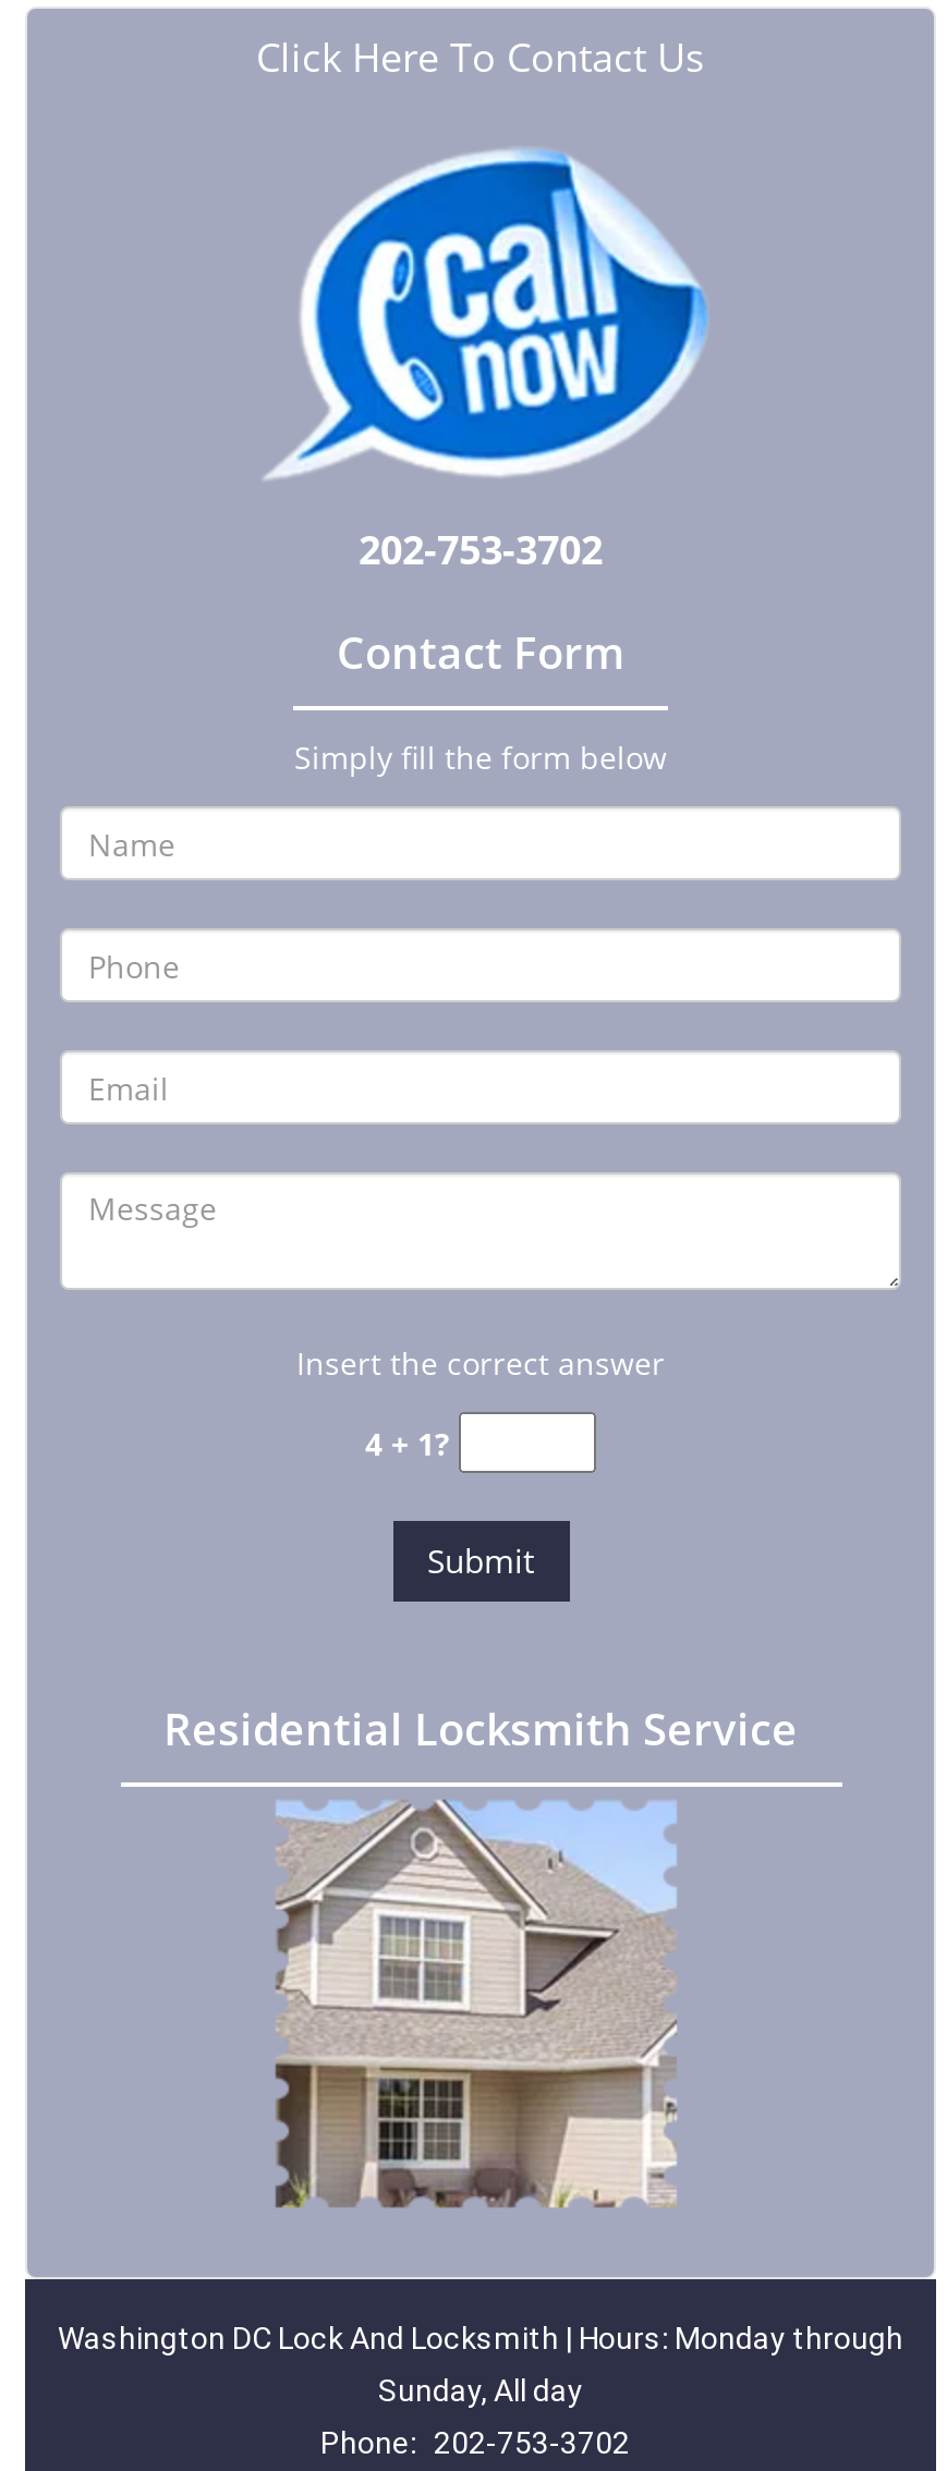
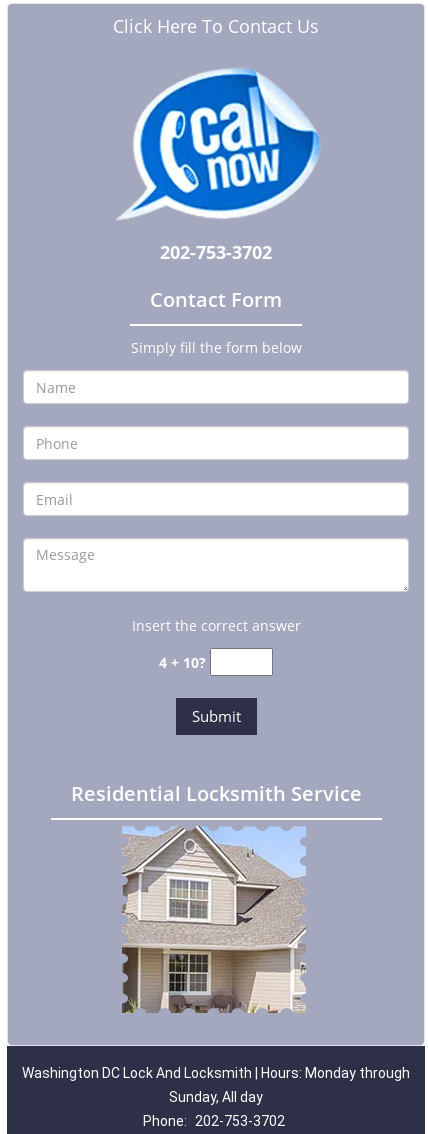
[365,1423,450,1464] 4 + 1? -> [159,653,206,672] 4 + 10?

